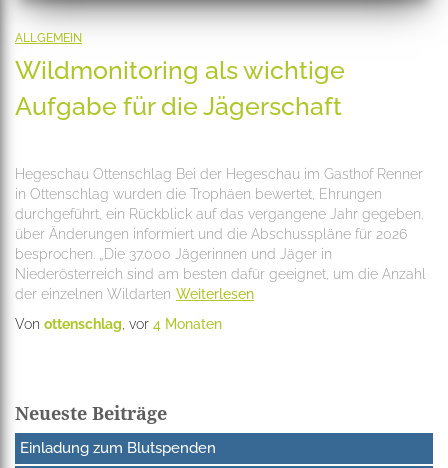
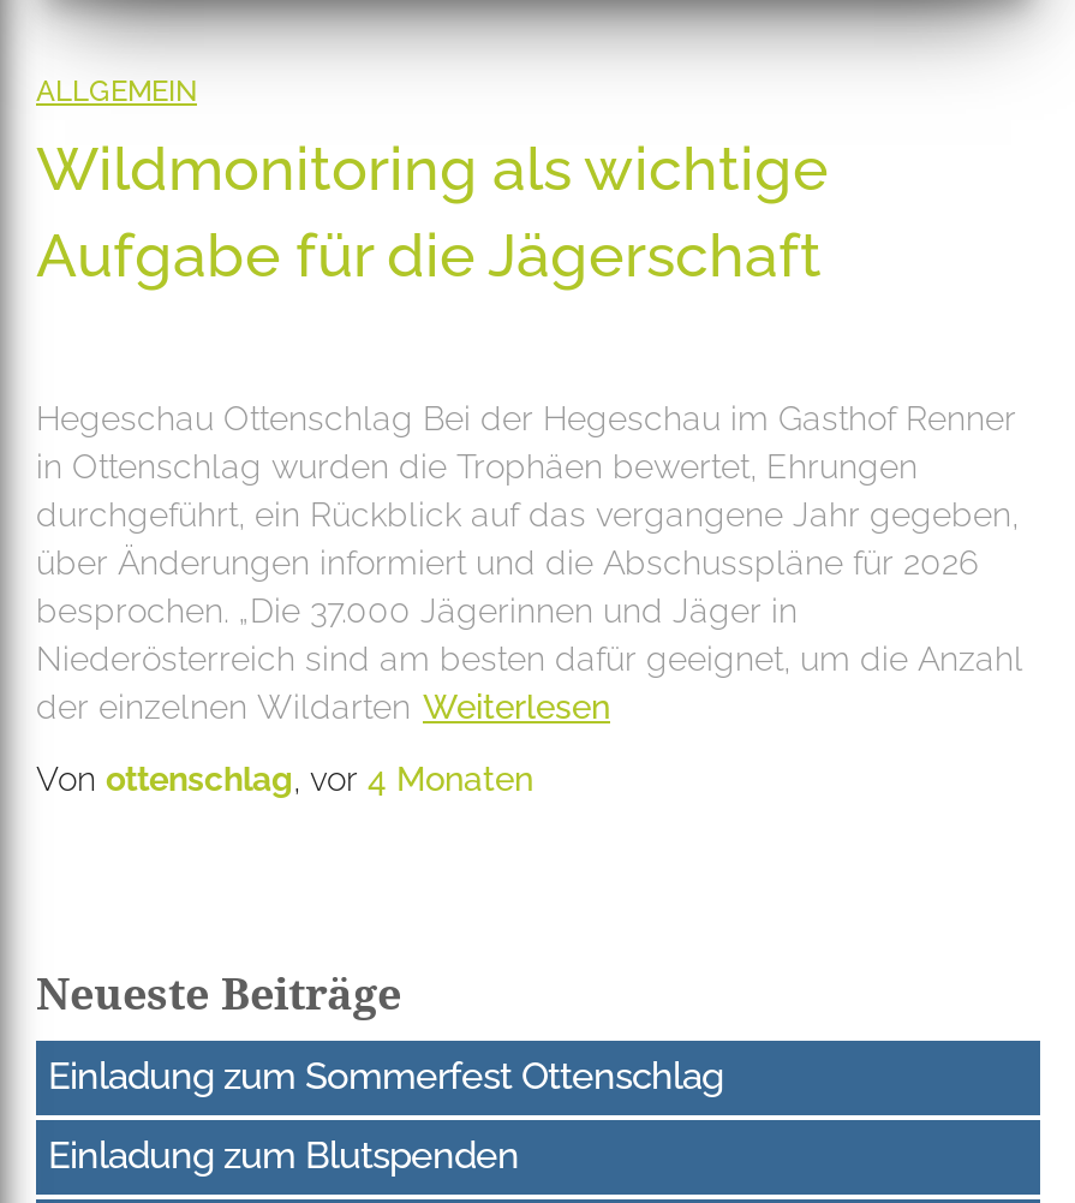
none -> [48,1054,723,1098] Einladung zum Sommerfest Ottenschlag

